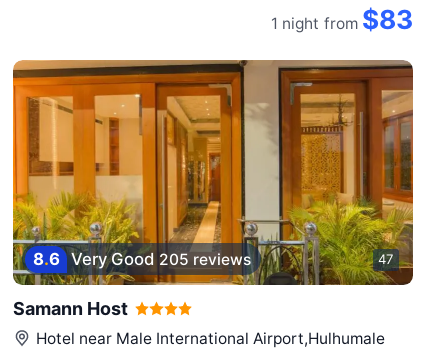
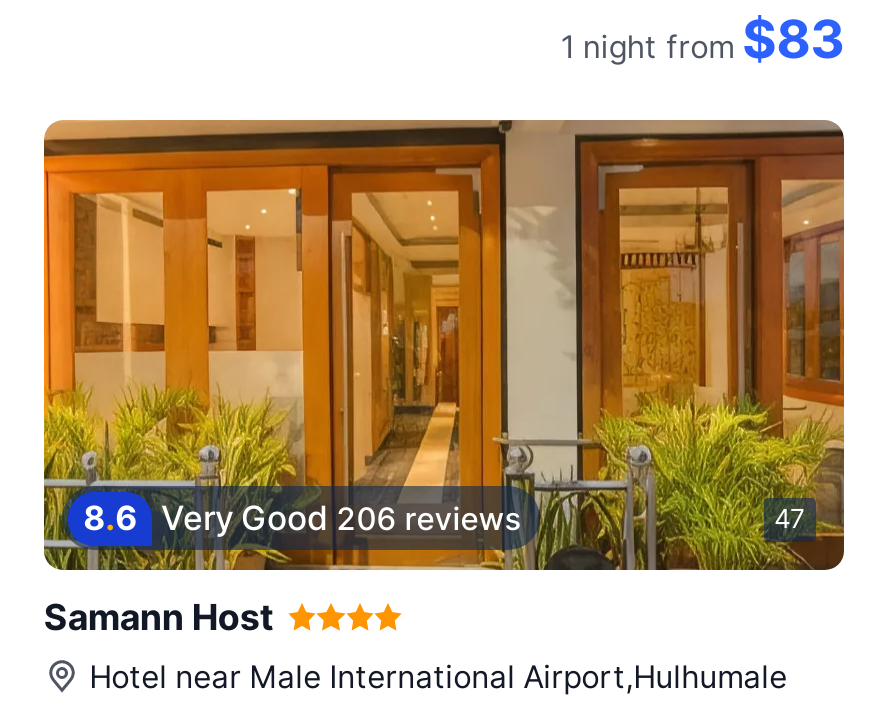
[33,249,251,269] 8.6 Very Good 205 reviews -> [83,497,520,537] 8.6 Very Good 206 reviews

